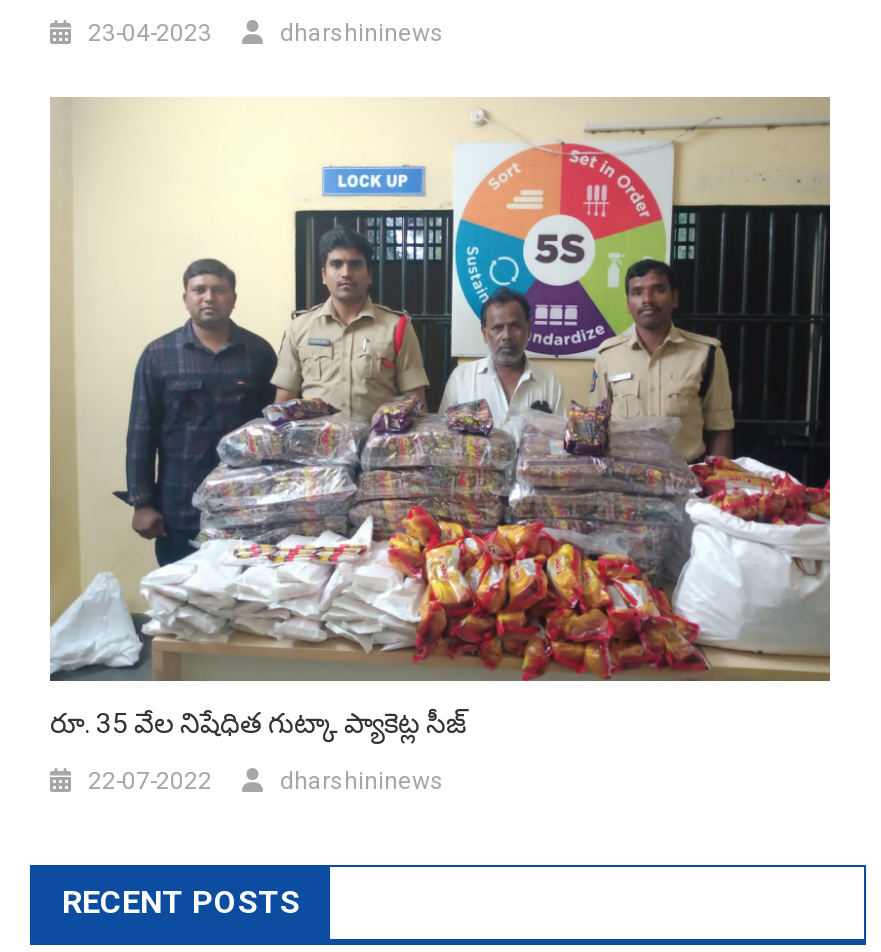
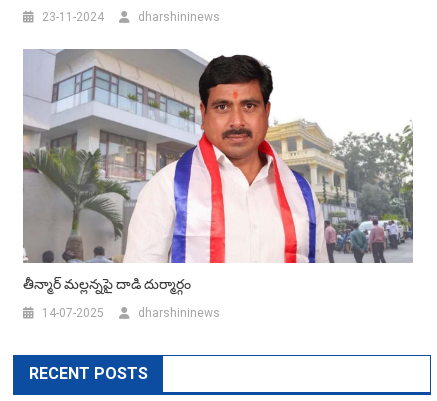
[88,19,212,47] 23-04-2023 -> [42,10,104,24] 23-11-2024
[50,96,832,739] [image] | రూ. 35 వేల నిషేధిత గుట్కా ప్యాకెట్ల సీజ్ -> [23,48,414,292] [image] | తీన్మార్ మల్లన్నపై దాడి దుర్మార్గం
[88,767,212,795] 22-07-2022 -> [42,306,104,320] 14-07-2025

